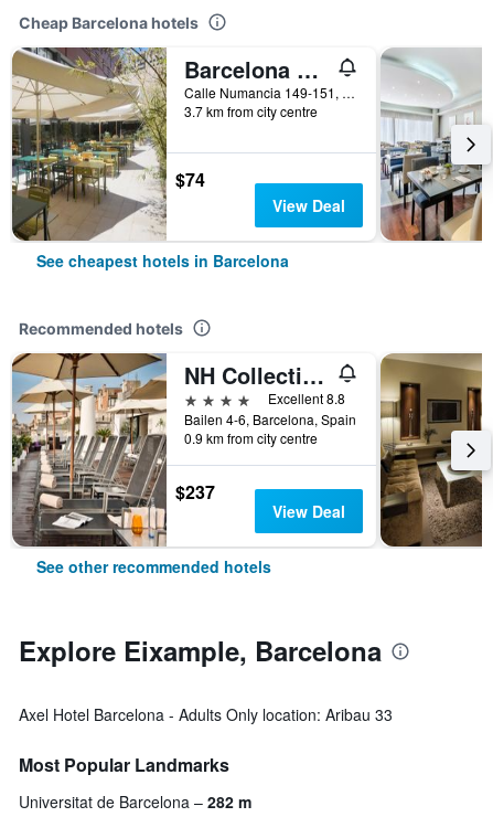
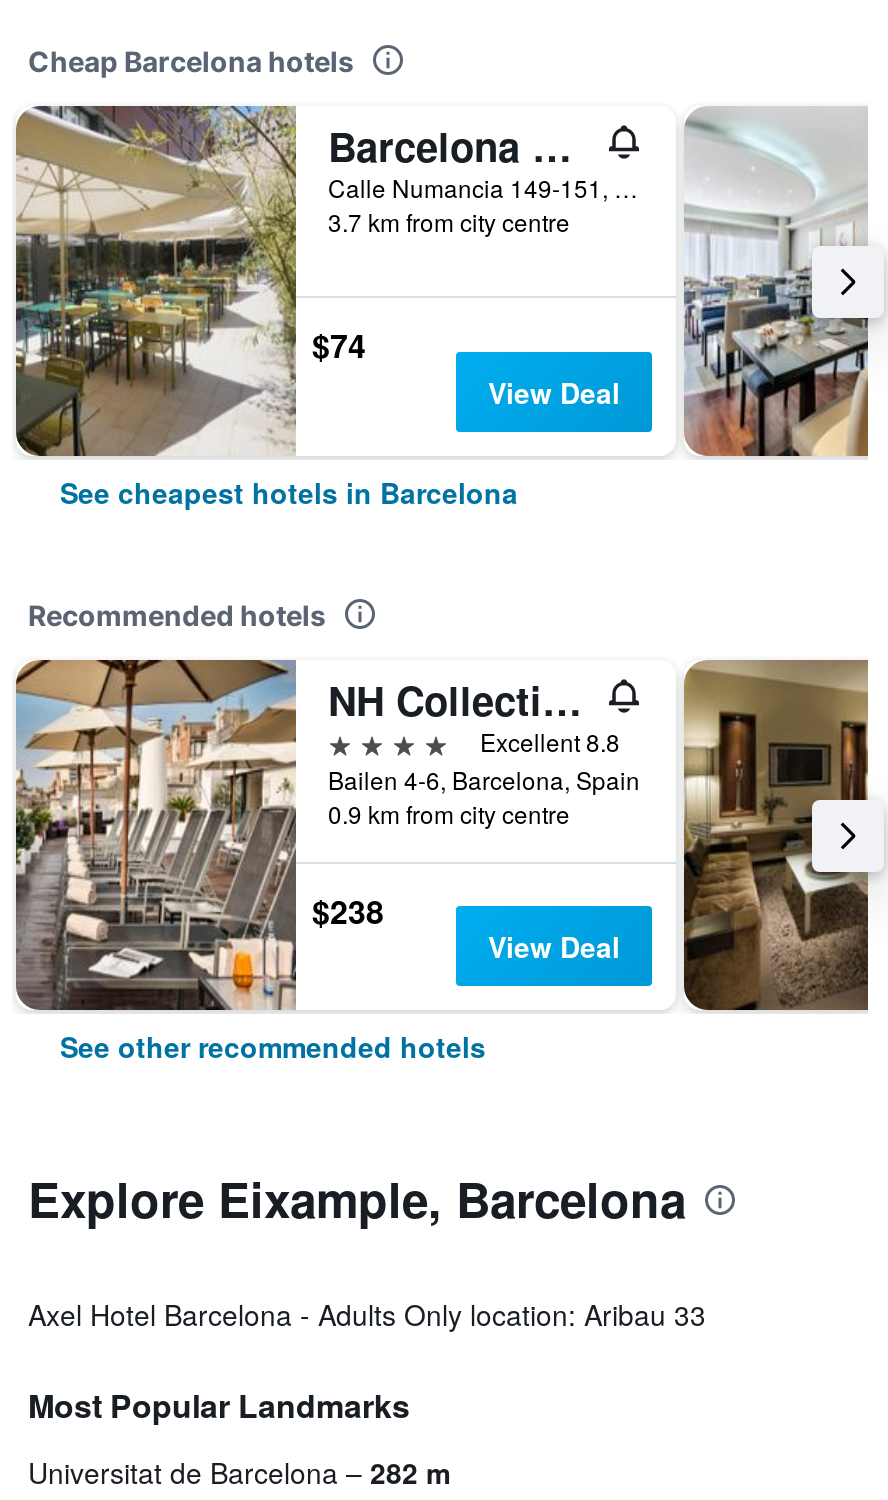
[175,479,215,505] $237 -> [312,889,384,935] $238

